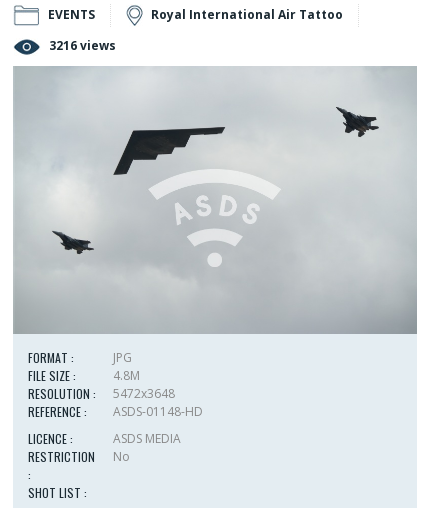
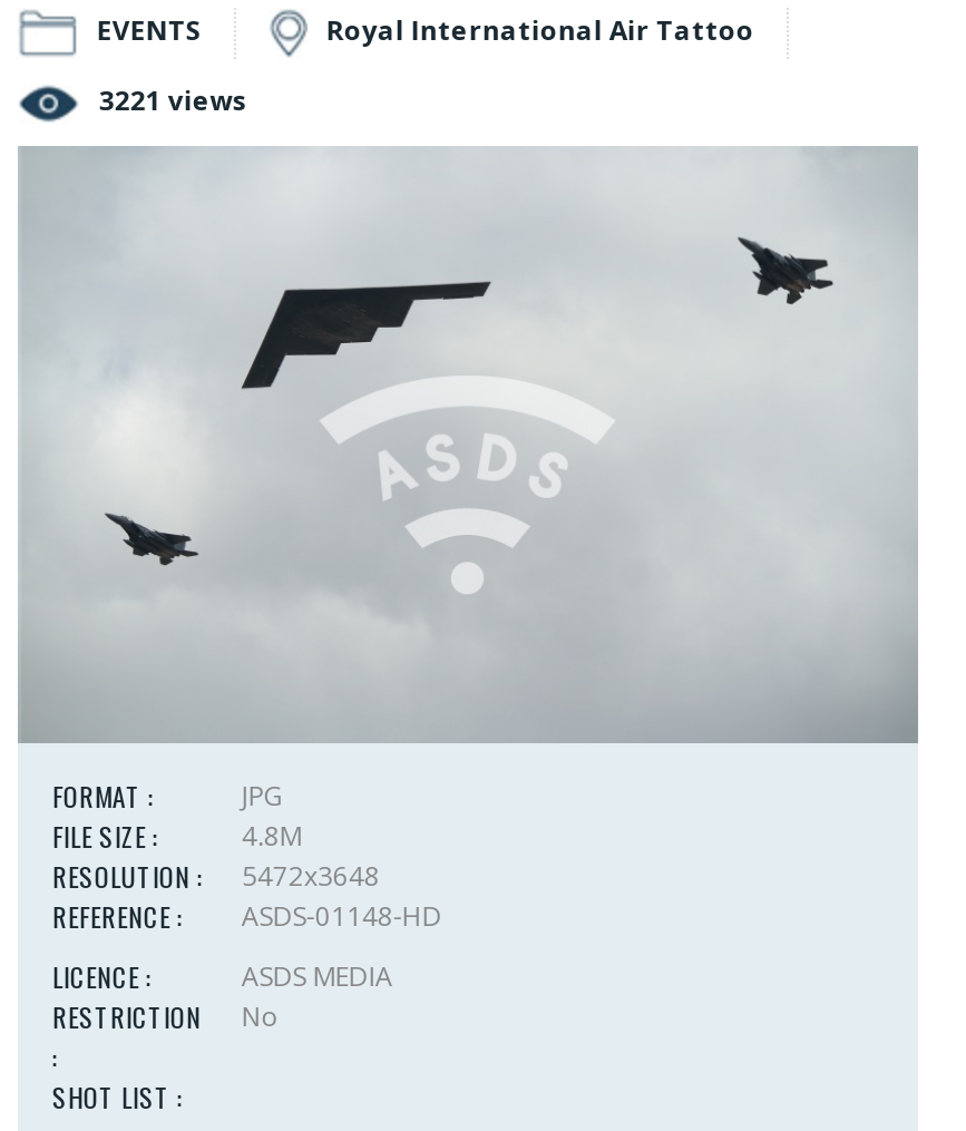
[49,37,116,54] 3216 views -> [99,81,248,119] 3221 views

